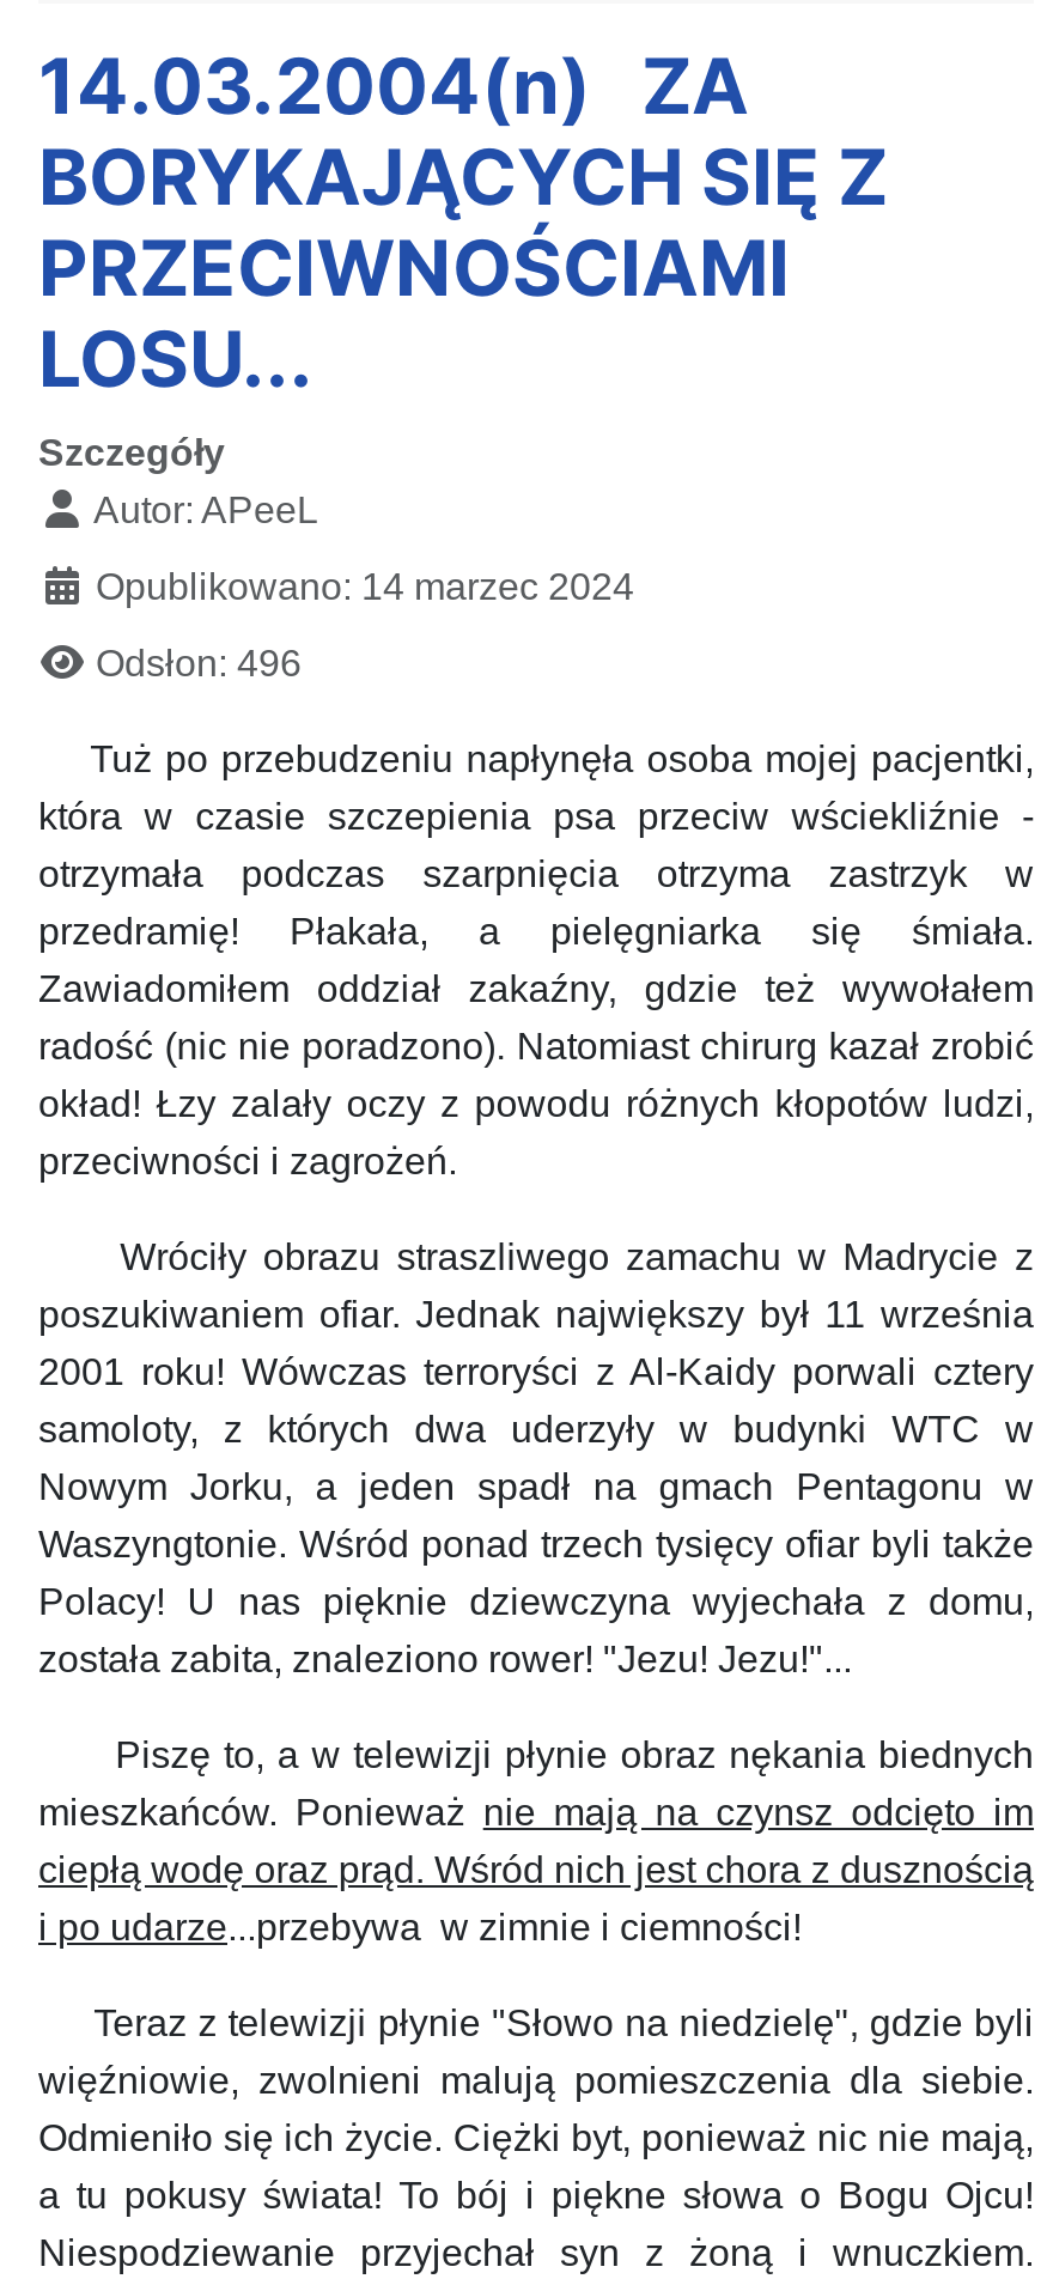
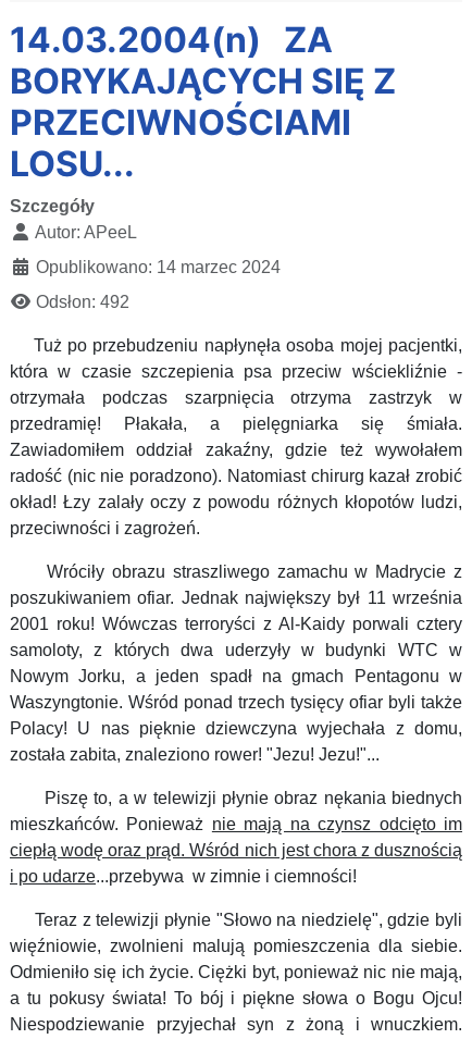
[96,643,302,683] Odsłon: 496 -> [36,293,129,311] Odsłon: 492

